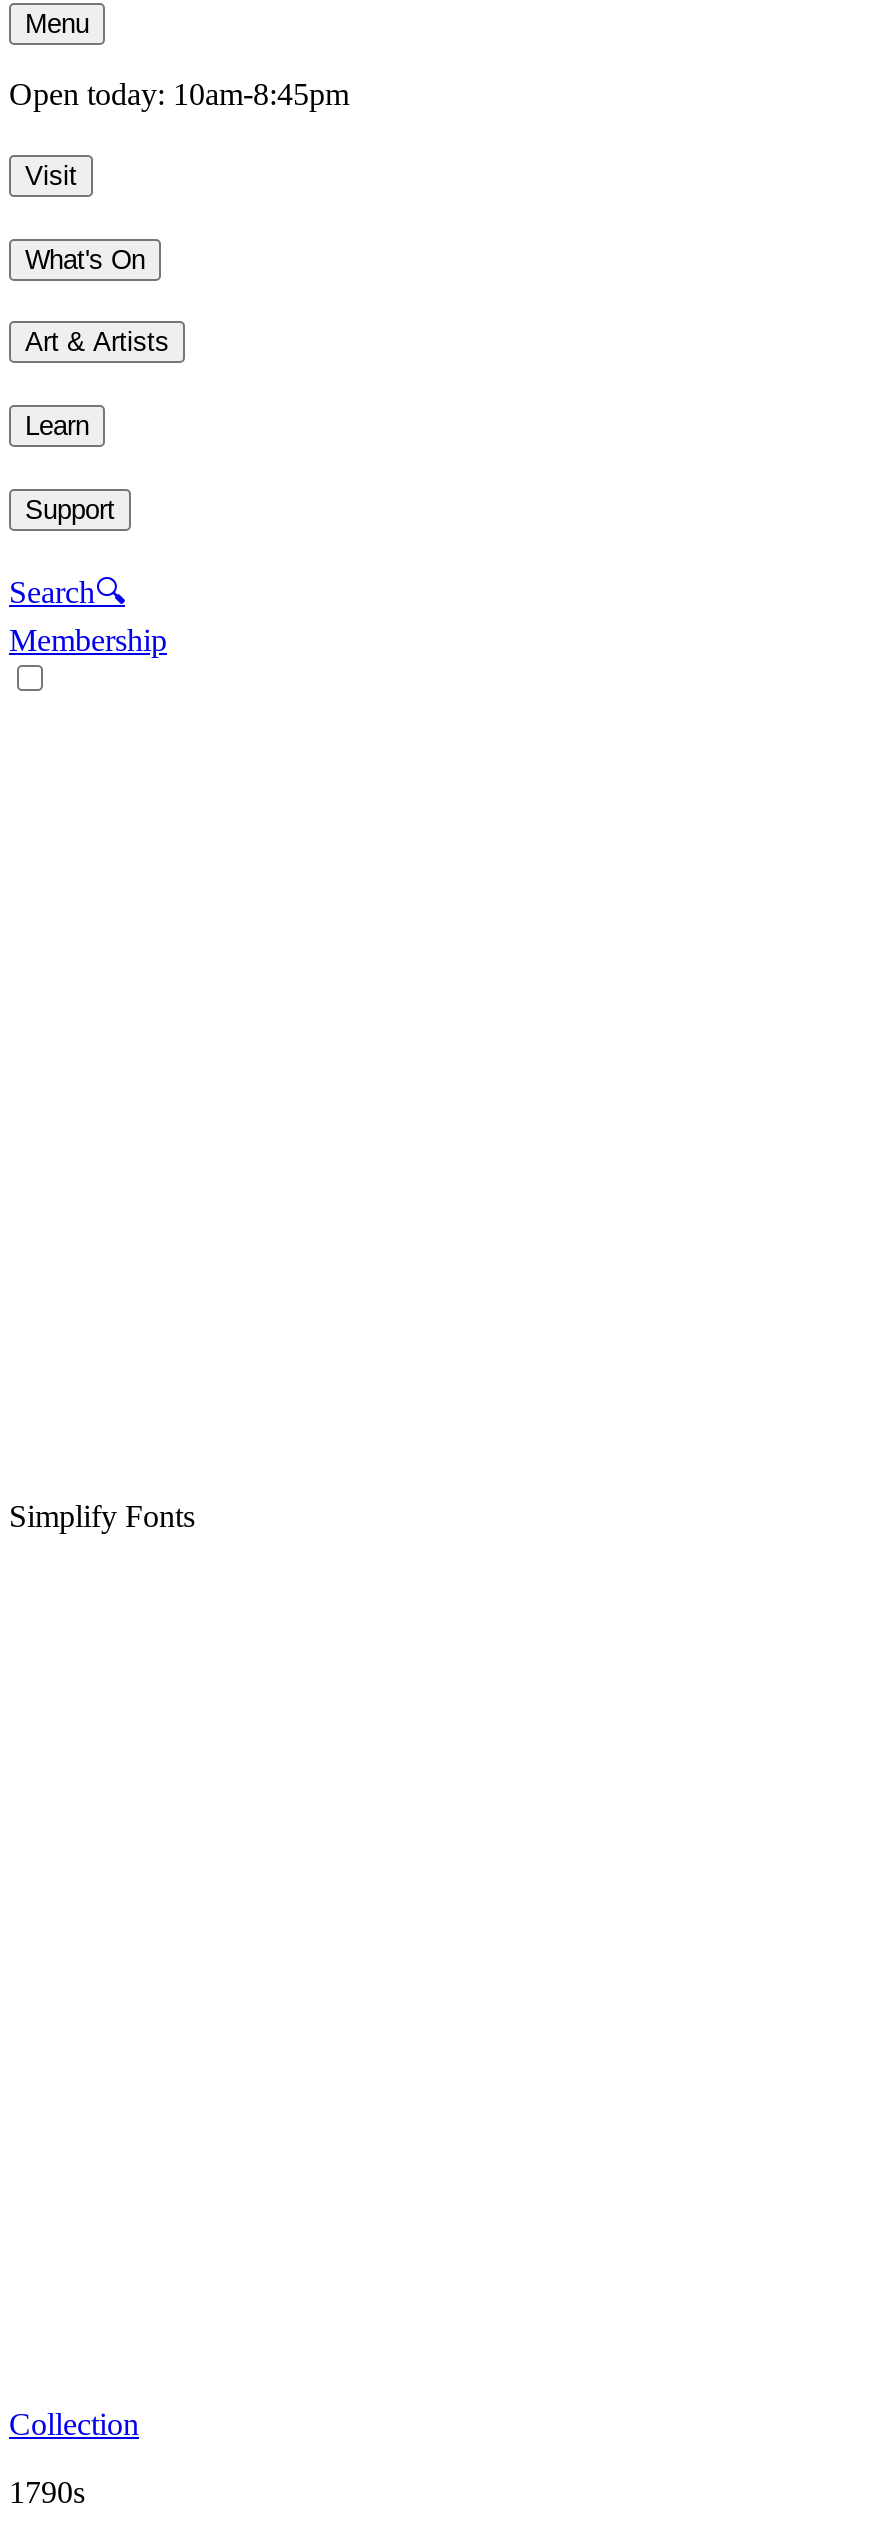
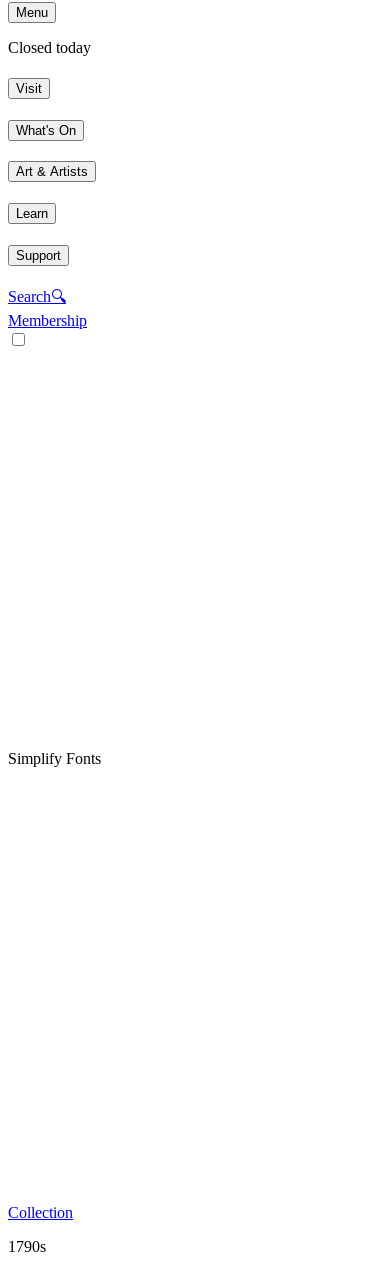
[9,78,349,112] Open today: 10am-8:45pm -> [8,39,91,56] Closed today

